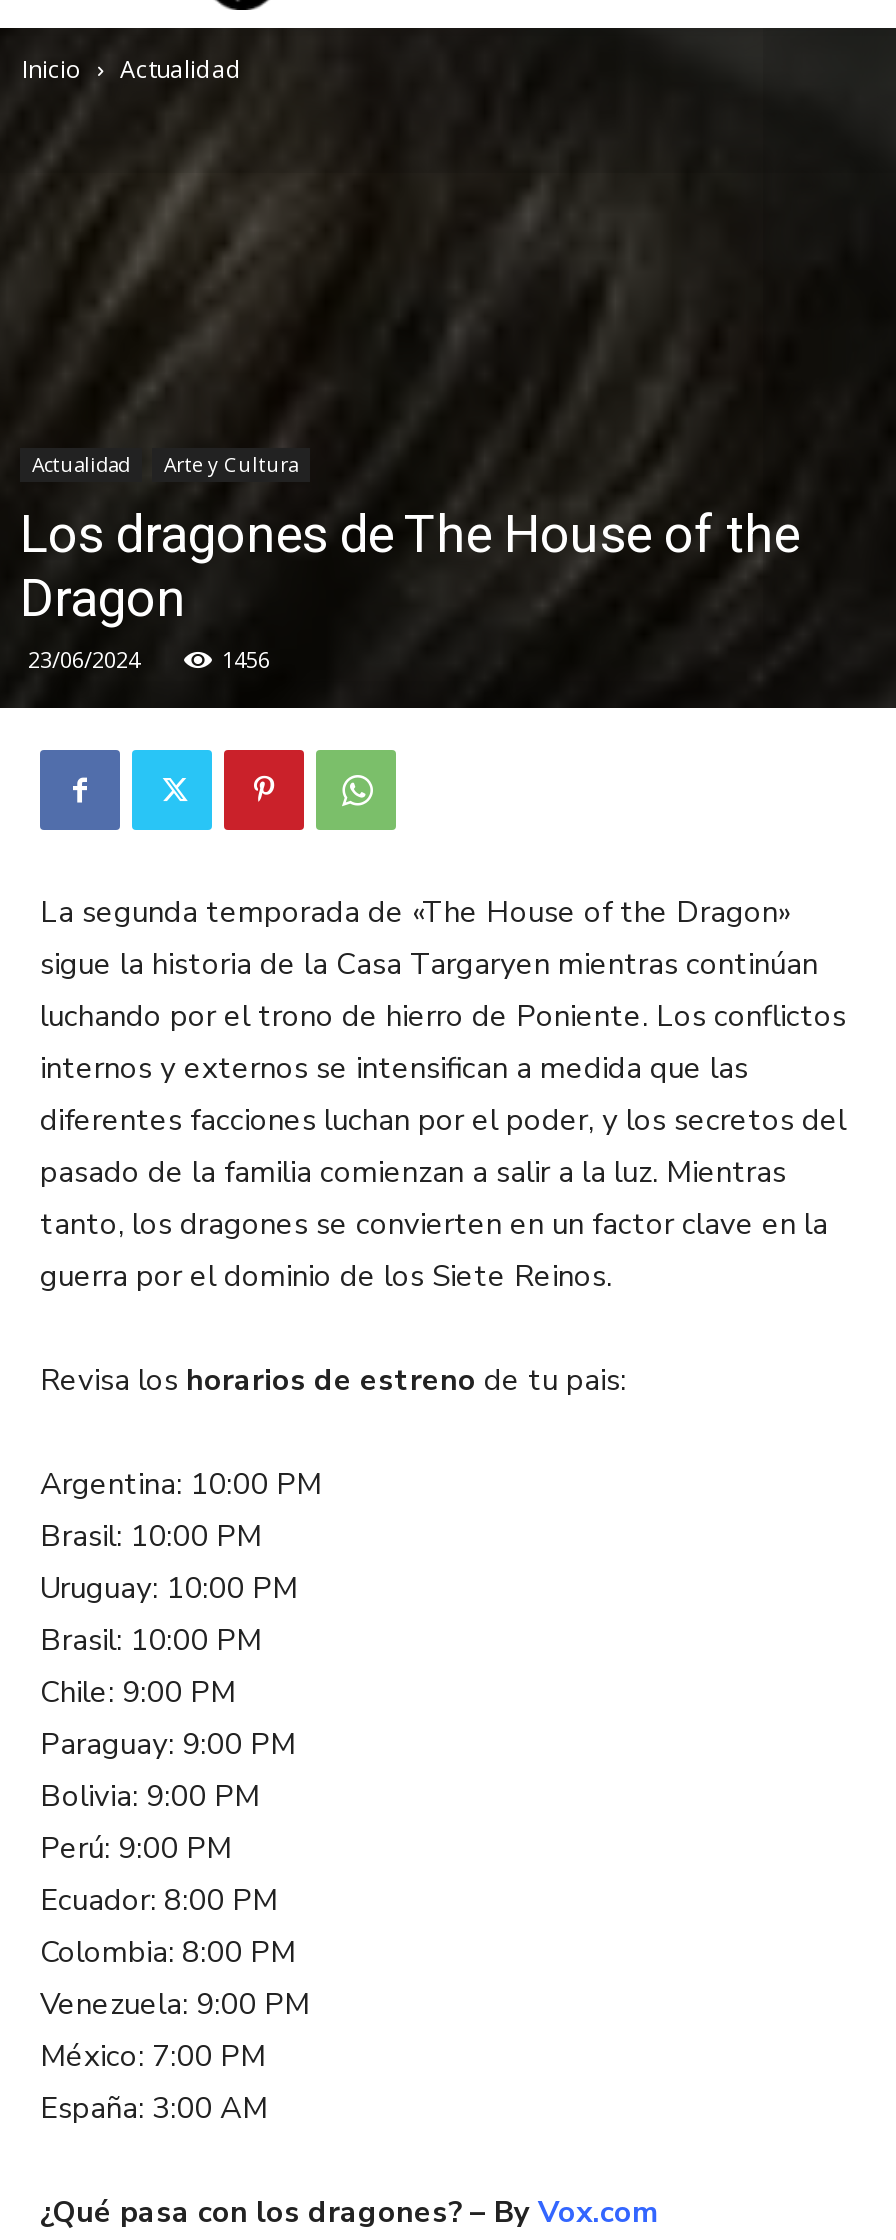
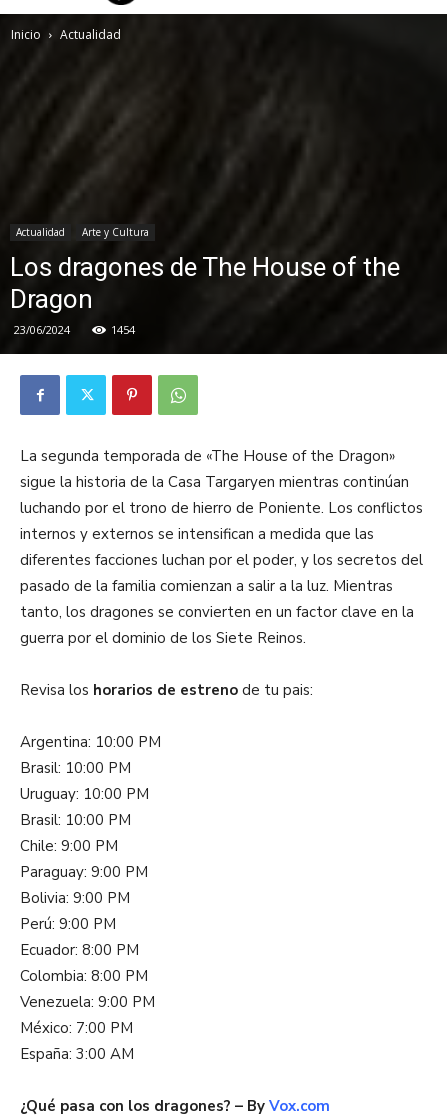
[222,644,270,674] 1456 -> [111,322,135,337] 1454

